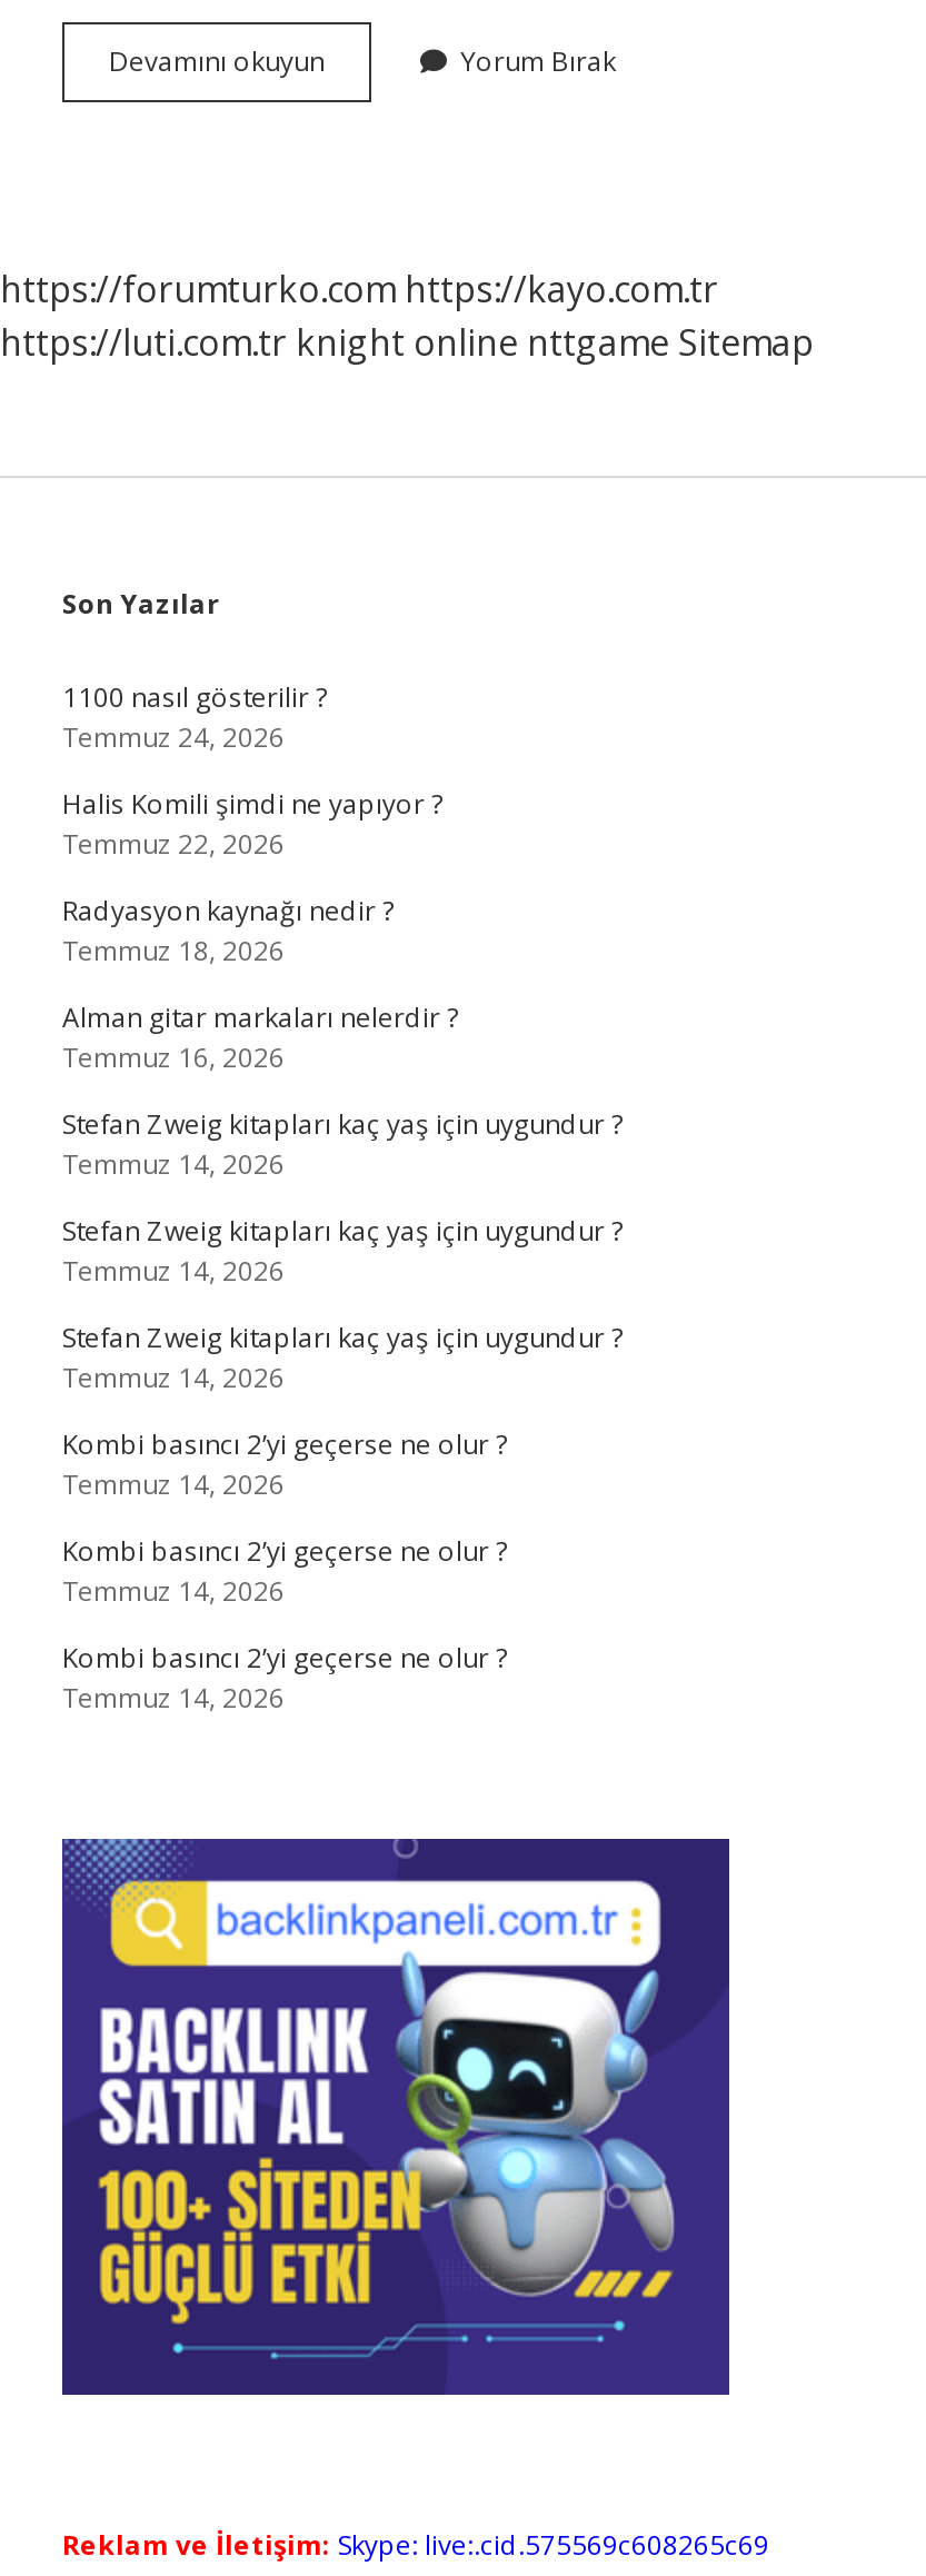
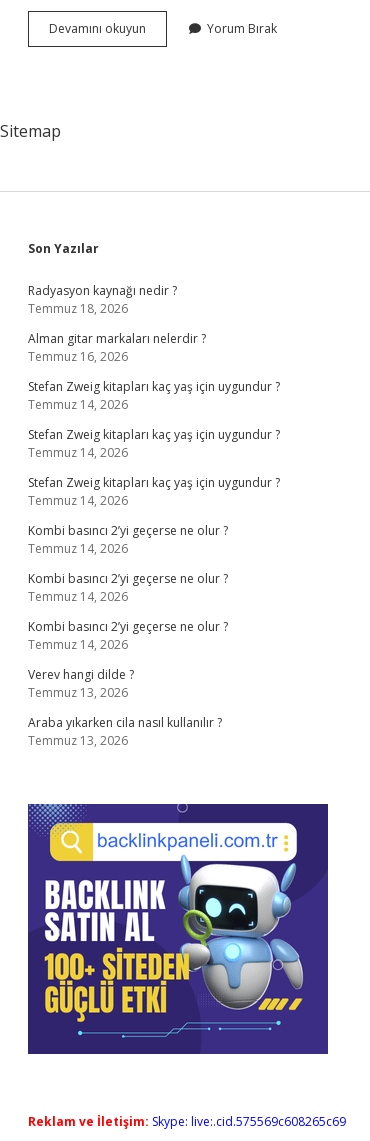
[0,265,814,367] https://forumturko.com https://kayo.com.tr | https://luti.com.tr knight online nttgame Sitemap -> [0,120,61,142] Sitemap
[62,678,442,863] 1100 nasıl gösterilir ? | Temmuz 24, 2026 | Halis Komili şimdi ne yapıyor ? | Temmuz 22, 2026 -> none
moved [62,892,623,1717] -> [28,282,280,653]: Radyasyon kaynağı nedir ? | Temmuz 18, 2026 | Alman gitar markaları nelerdir ? | ... | Kombi basıncı 2’yi geçerse ne olur ? | Temmuz 14, 2026
none -> [28,666,222,749] Verev hangi dilde ? | Temmuz 13, 2026 | Araba yıkarken cila nasıl kullanılır ? | Temmuz 13, 2026

